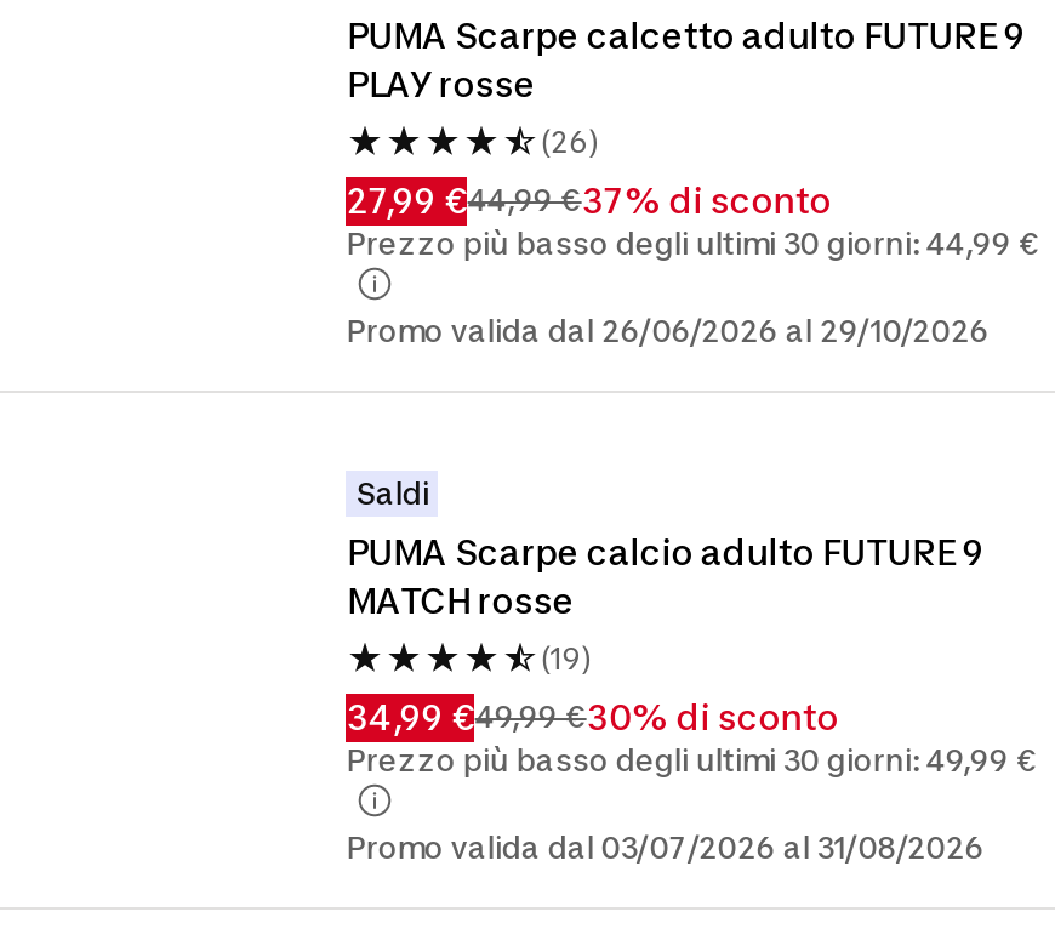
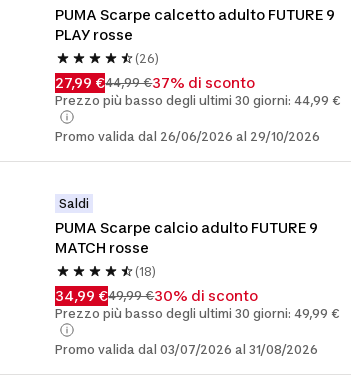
[540,640,591,677] (19) -> [135,264,156,279] (18)

